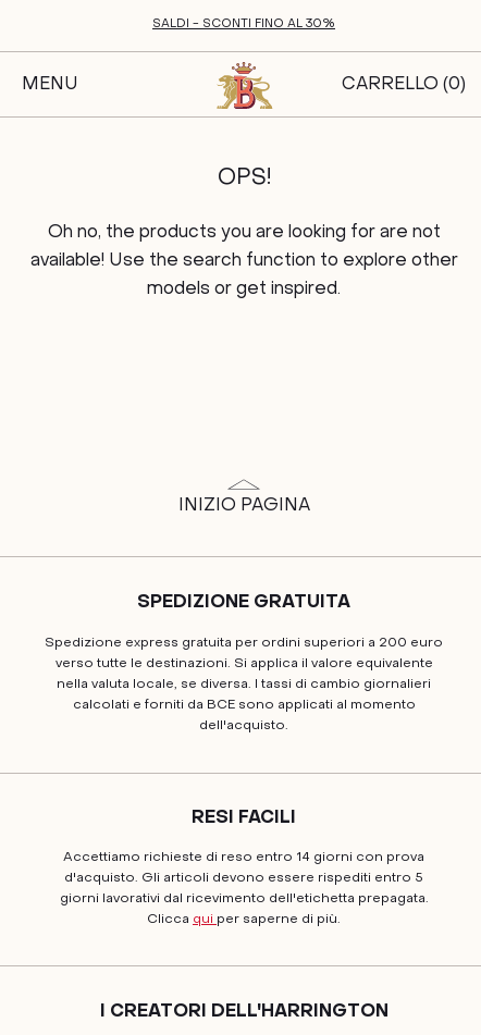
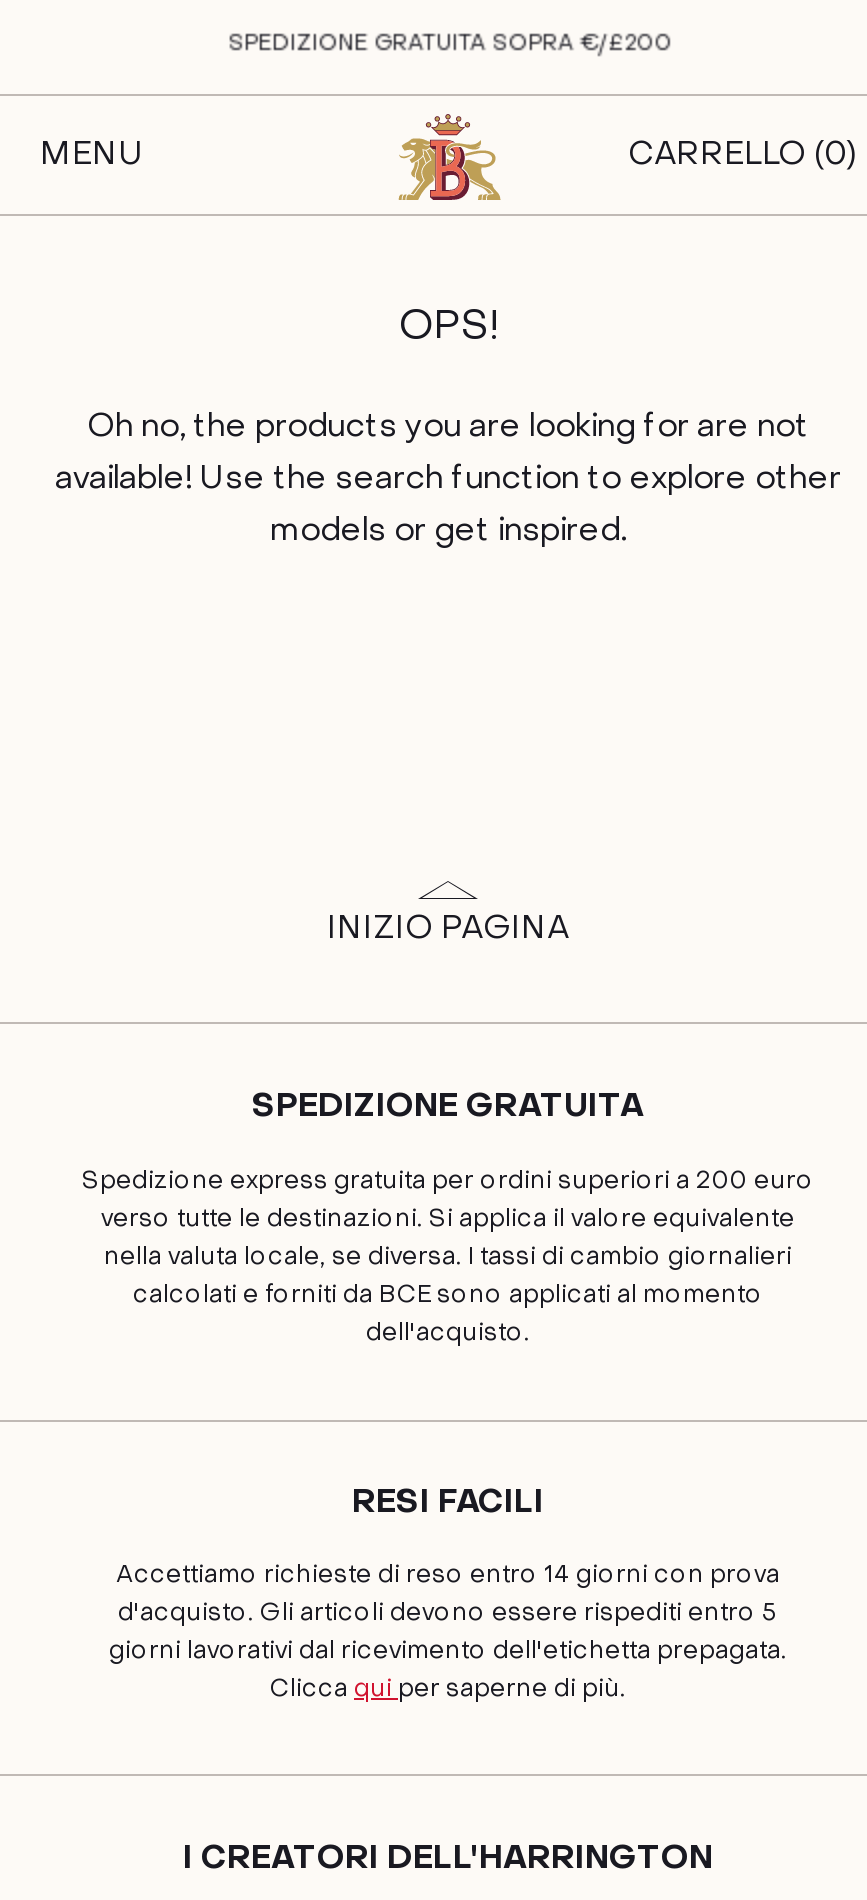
[152,19,335,30] SALDI - SCONTI FINO AL 30% -> [226,34,670,56] SPEDIZIONE GRATUITA SOPRA €/£200

